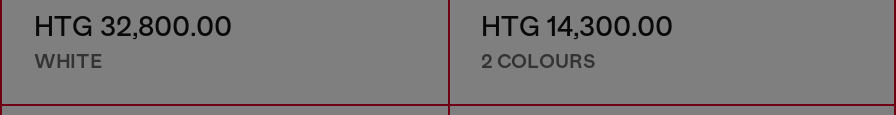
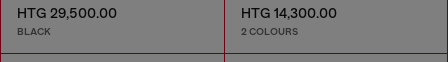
[34,9,232,74] HTG 32,800.00 | WHITE -> [17,5,117,38] HTG 29,500.00 | BLACK

